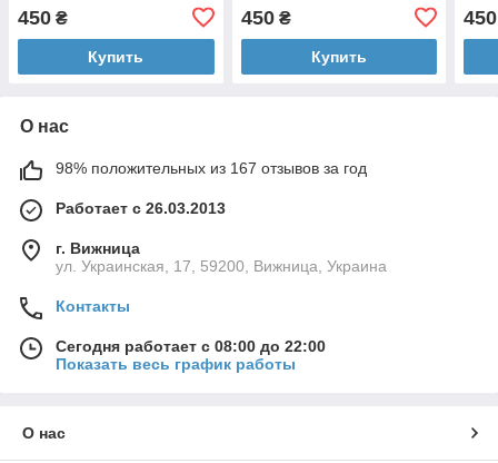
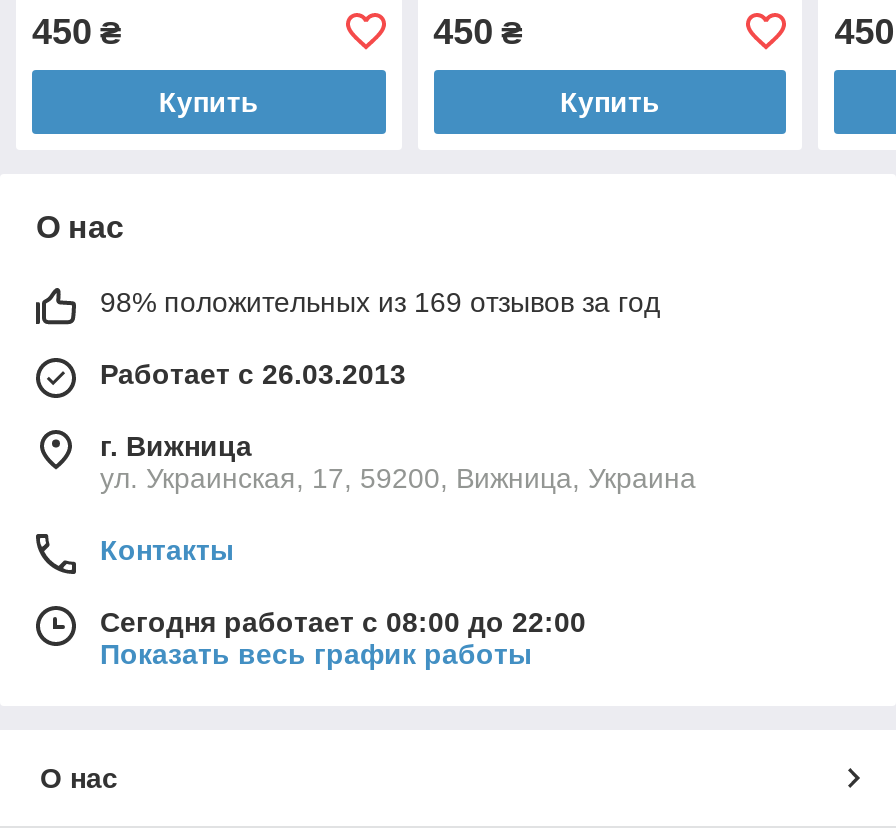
[56,159,367,177] 98% положительных из 167 отзывов за год -> [100,286,660,318] 98% положительных из 169 отзывов за год

